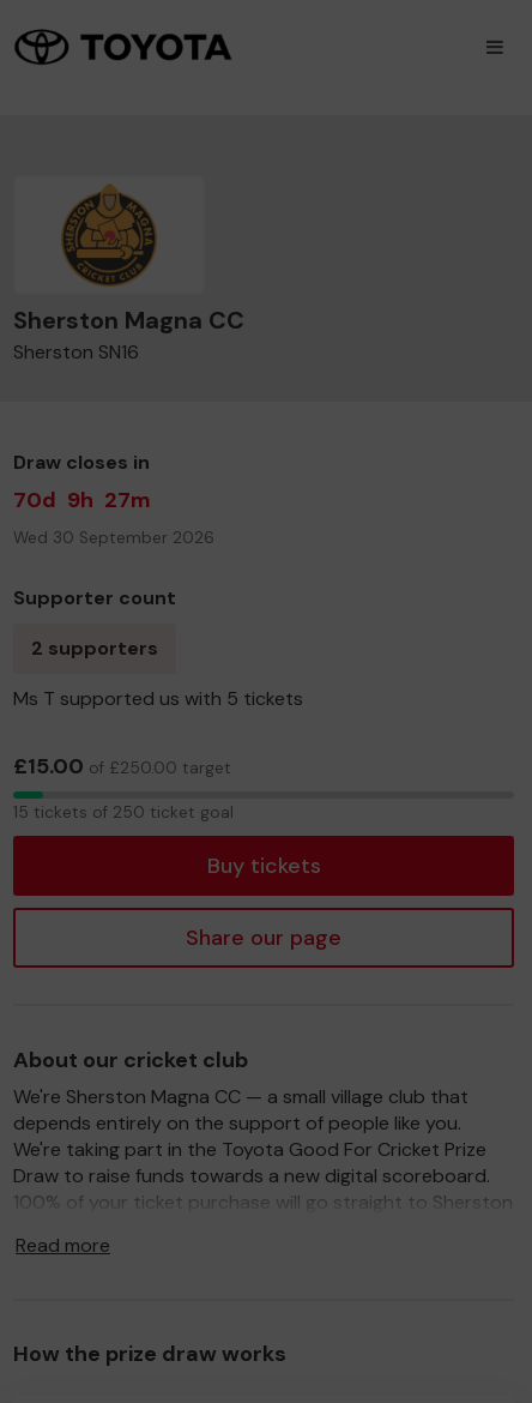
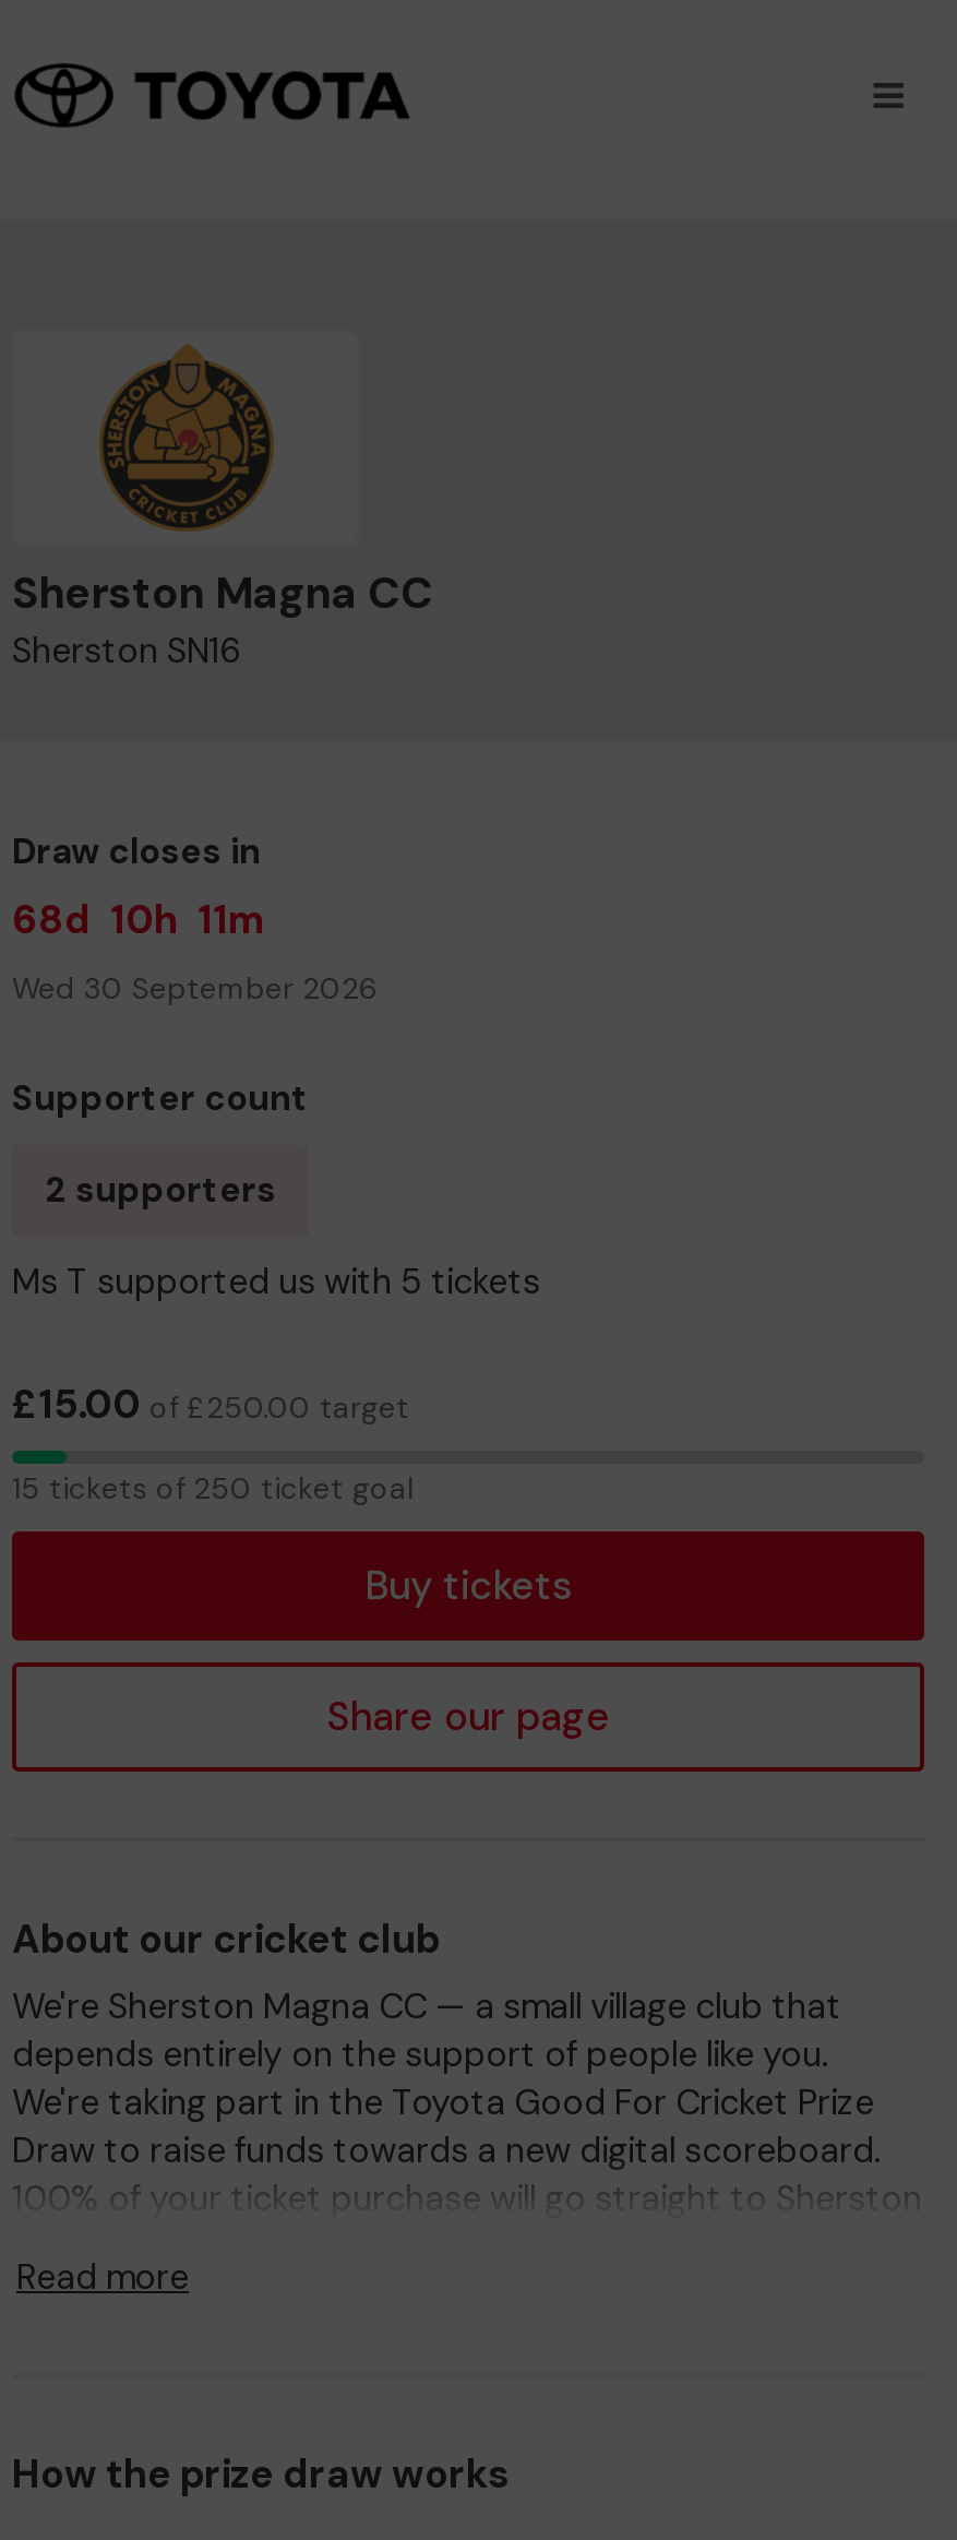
[13,486,151,514] 70d 9h 27m -> [12,894,265,946] 68d 10h 11m

